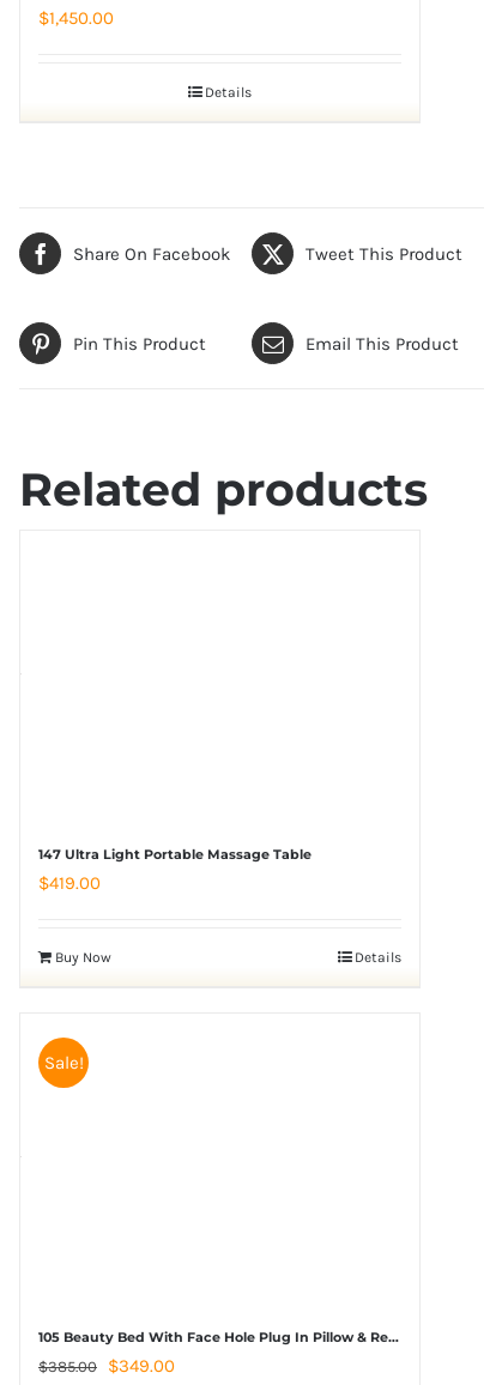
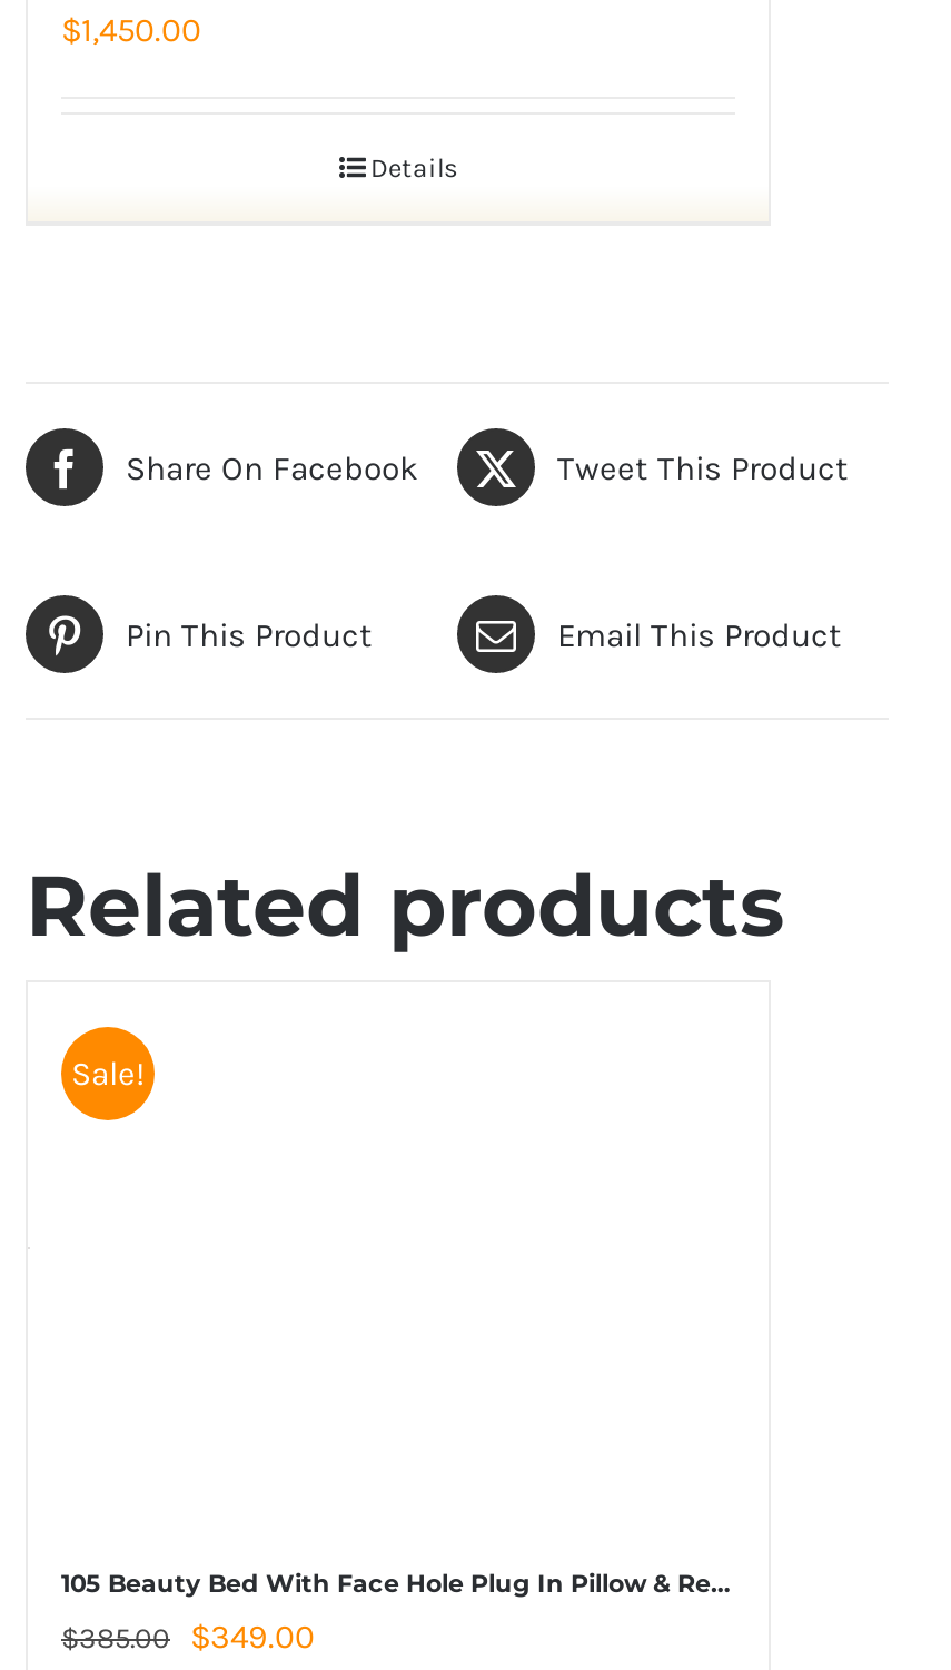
[38,846,312,894] 147 Ultra Light Portable Massage Table | $419.00 -> none
[55,949,401,966] Buy Now | Details -> none

